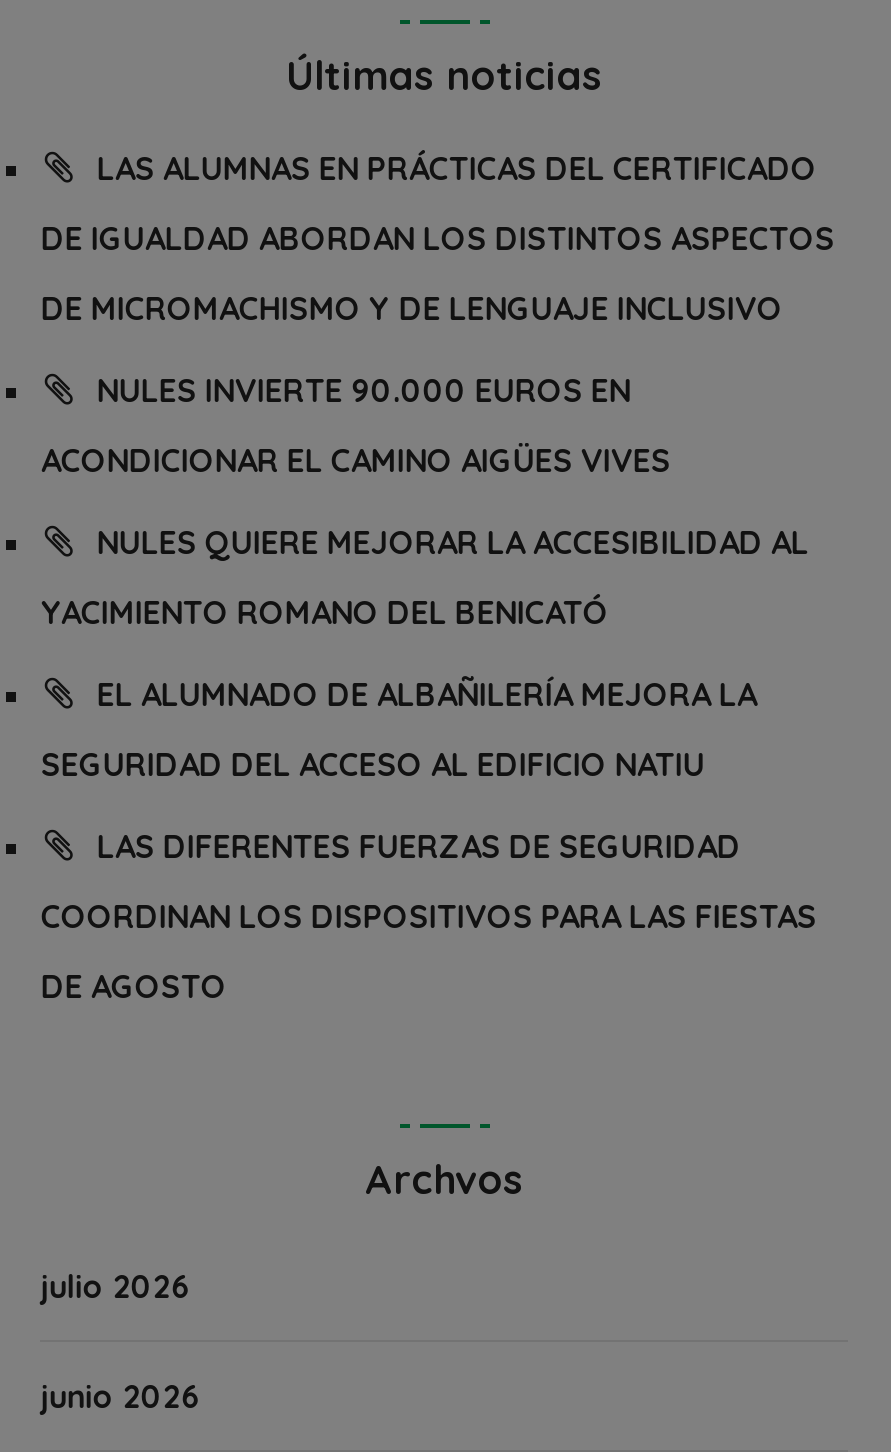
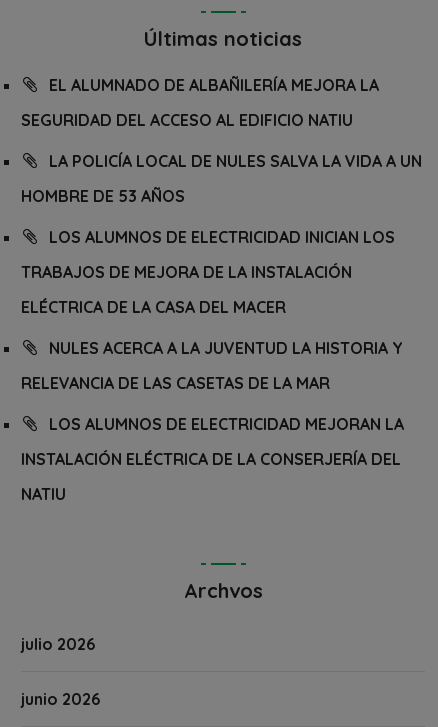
[41,148,835,632] LAS ALUMNAS EN PRÁCTICAS DEL CERTIFICADO | DE IGUALDAD ABORDAN LOS DISTINTOS ASPECTOS | DE MICROMACHISMO Y DE LENGUAJE INCLUSIVO | NULES INVIERTE 90.000 EUROS EN | ACONDICIONAR EL CAMINO AIGÜES VIVES | NULES QUIERE MEJORAR LA ACCESIBILIDAD AL | YACIMIENTO ROMANO DEL BENICATÓ -> none
moved [41,674,757,784] -> [21,75,379,130]: EL ALUMNADO DE ALBAÑILERÍA MEJORA LA | SEGURIDAD DEL ACCESO AL EDIFICIO NATIU
[41,826,817,1006] LAS DIFERENTES FUERZAS DE SEGURIDAD | COORDINAN LOS DISPOSITIVOS PARA LAS FIESTAS | DE AGOSTO -> [21,151,422,504] LA POLICÍA LOCAL DE NULES SALVA LA VIDA A UN | HOMBRE DE 53 AÑOS | LOS ALUMNOS DE ELECTRICIDAD INICIAN LOS | TRABAJOS DE MEJORA DE LA INSTALACIÓN | ELÉCTRICA DE LA CASA DEL MACER | NULES ACERCA A LA JUVENTUD LA HISTORIA Y | RELEVANCIA DE LAS CASETAS DE LA MAR | LOS ALUMNOS DE ELECTRICIDAD MEJORAN LA | INSTALACIÓN ELÉCTRICA DE LA CONSERJERÍA DEL | NATIU

